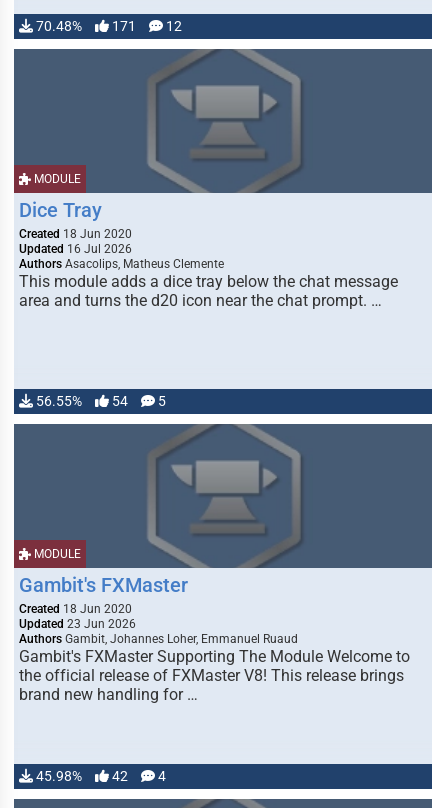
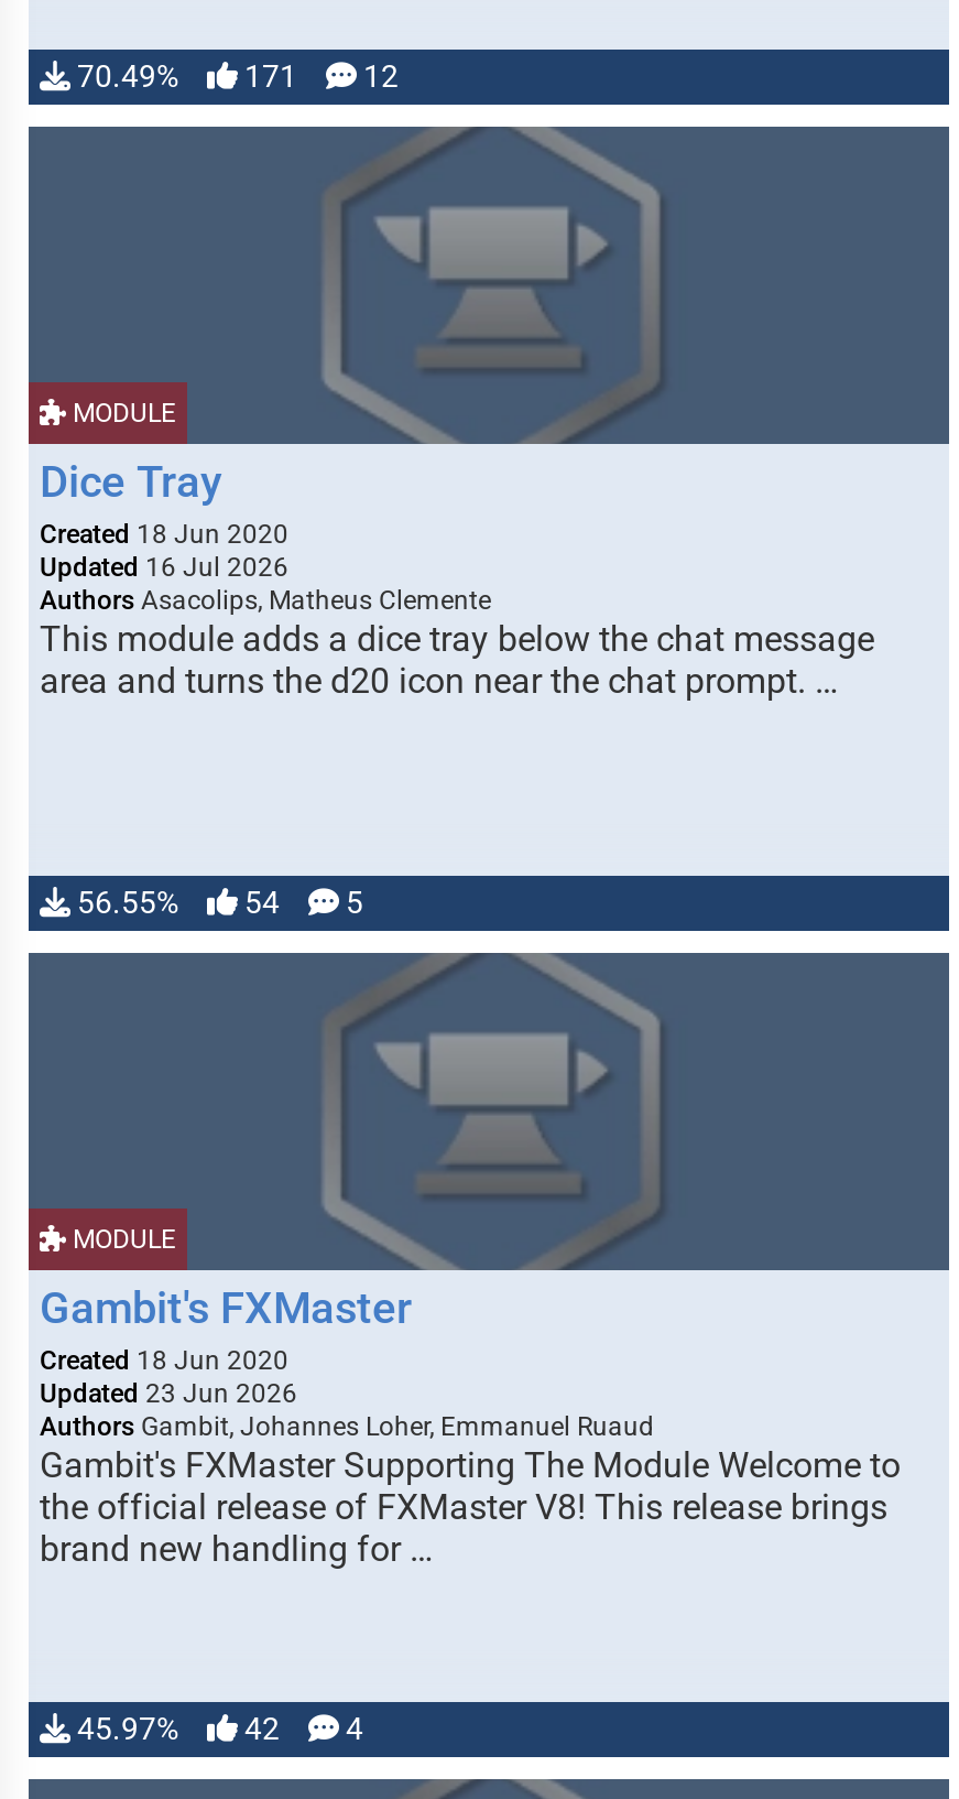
[33,18,182,34] 70.48% 171 12 -> [70,58,399,94] 70.49% 171 12
[33,768,166,784] 45.98% 42 4 -> [70,1711,363,1746] 45.97% 42 4

